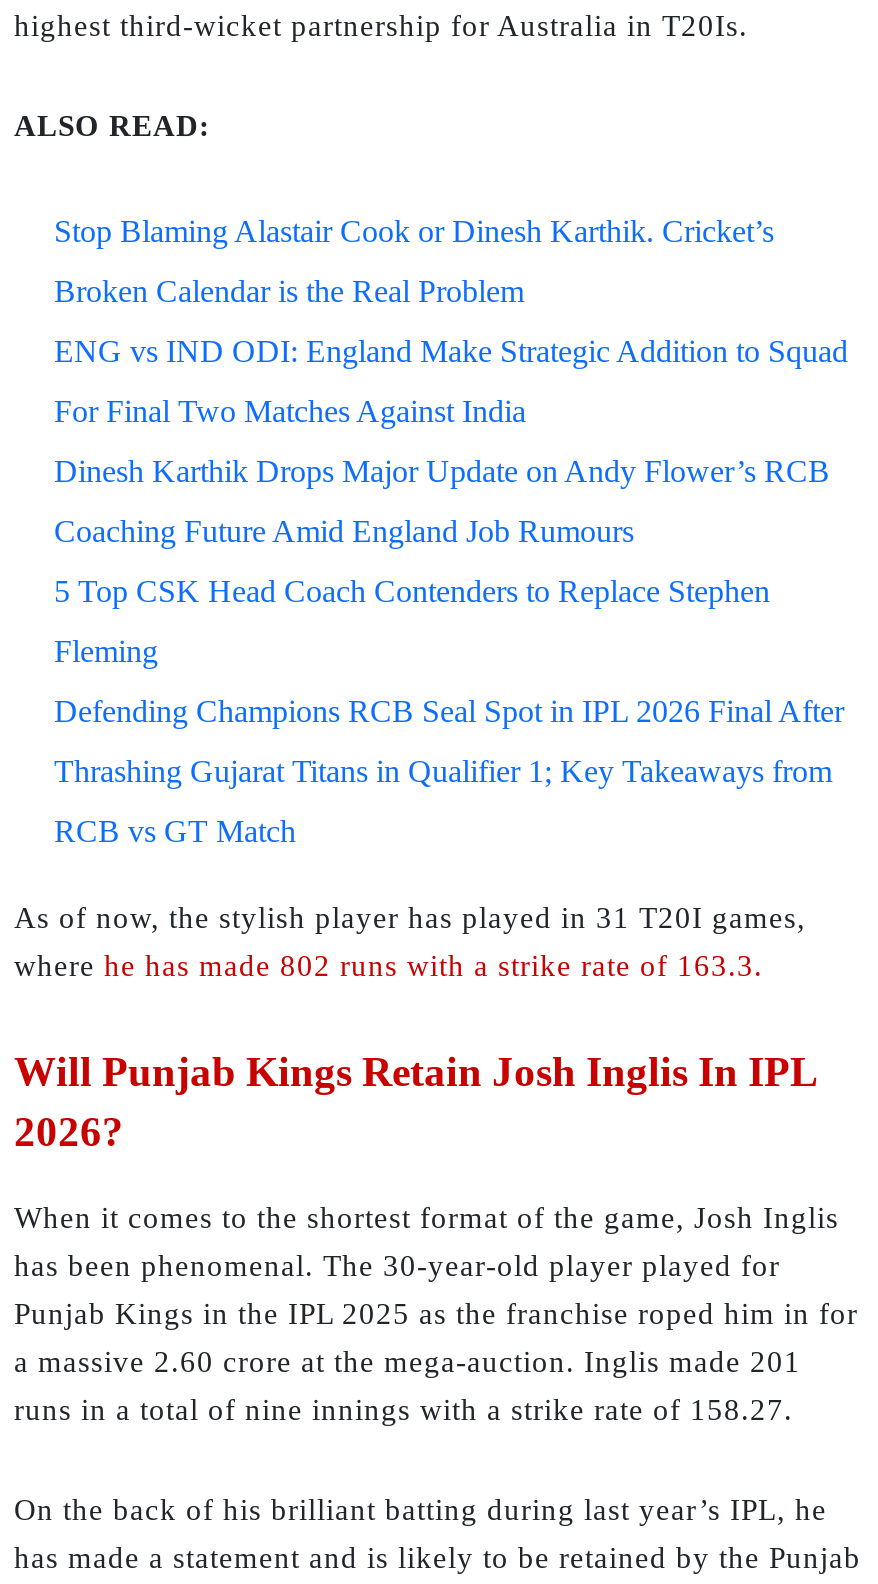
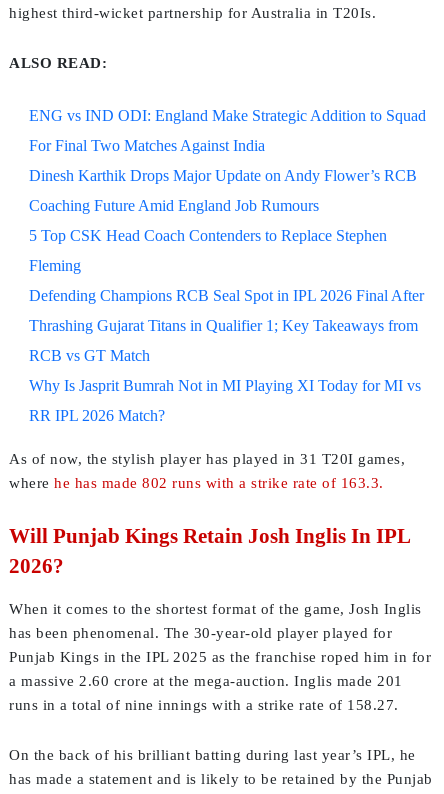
[54,215,774,309] Stop Blaming Alastair Cook or Dinesh Karthik. Cricket’s | Broken Calendar is the Real Problem -> none
moved [54,335,848,849] -> [29,107,426,364]: ENG vs IND ODI: England Make Strategic Addition to Squad | For Final Two Matches Against India | Dinesh Karthik Drops Major Update on Andy Flower’s RCB | ... | Thrashing Gujarat Titans in Qualifier 1; Key Takeaways from | RCB vs GT Match
none -> [29,377,421,424] Why Is Jasprit Bumrah Not in MI Playing XI Today for MI vs | RR IPL 2026 Match?

